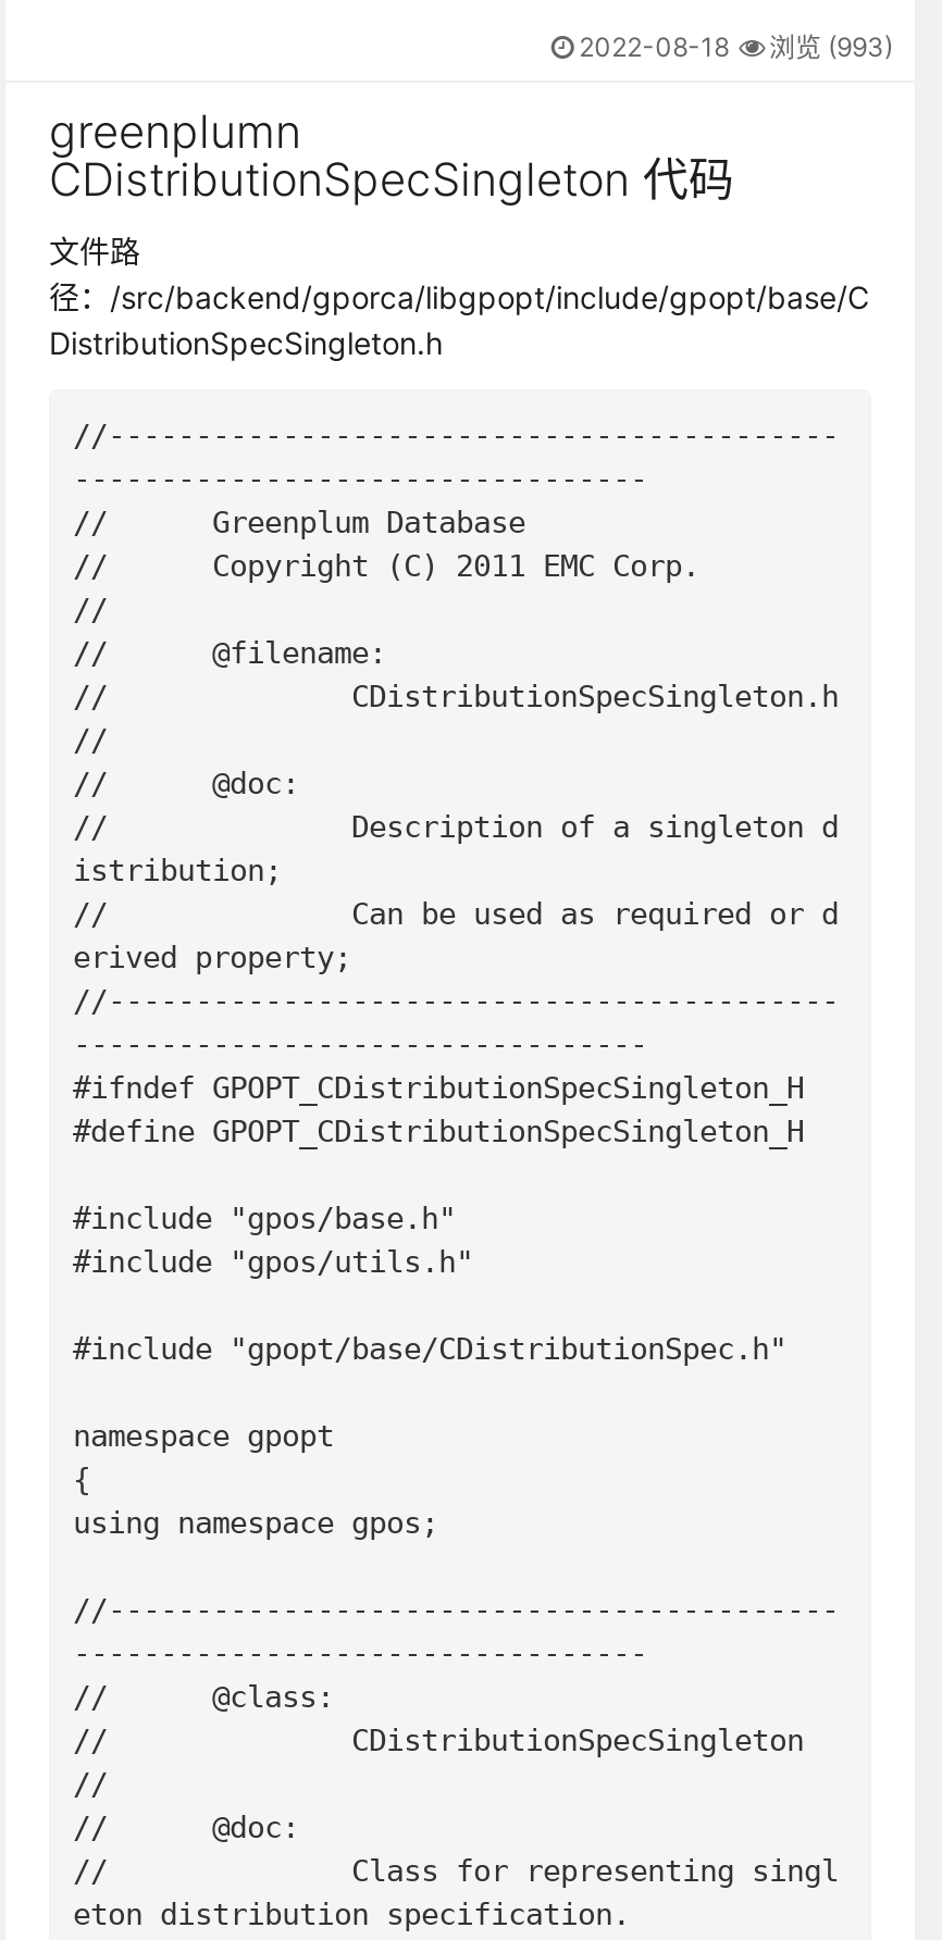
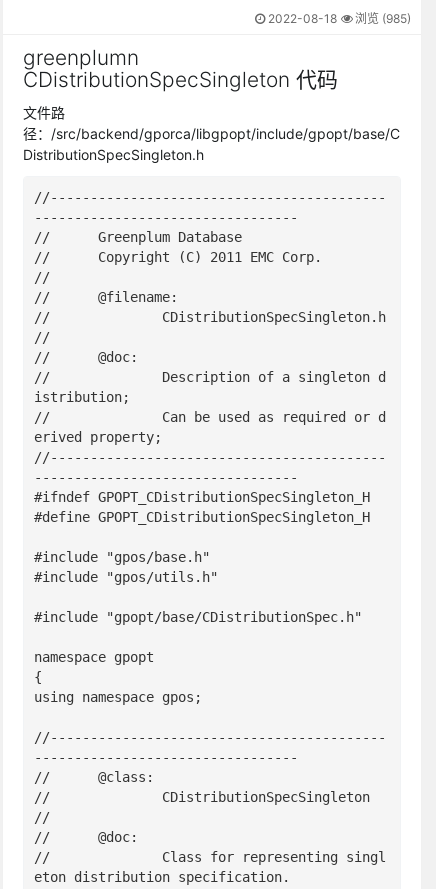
[579,30,893,63] 2022-08-18 浏览 (993) -> [268,11,411,26] 2022-08-18 浏览 (985)

